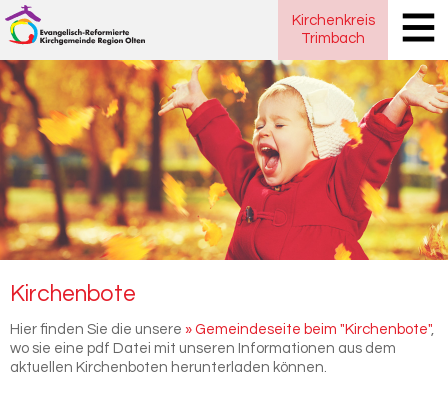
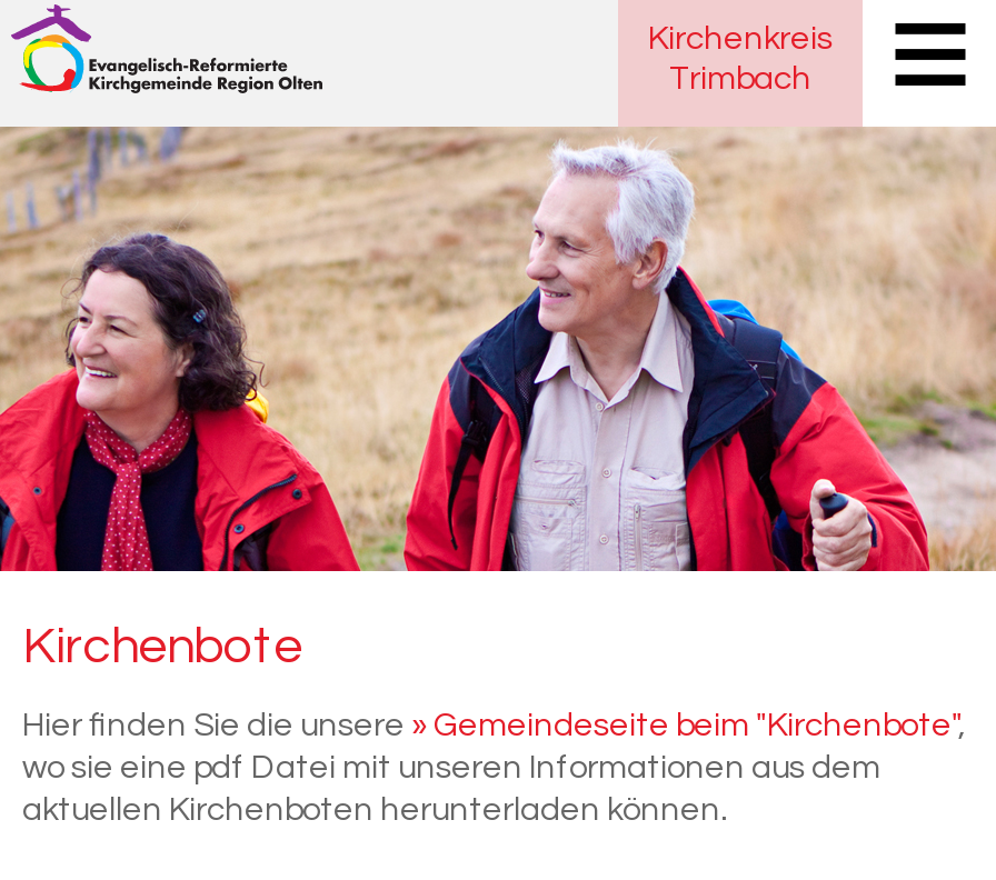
[3,59,445,261] [image] -> [7,124,989,573] [image]

